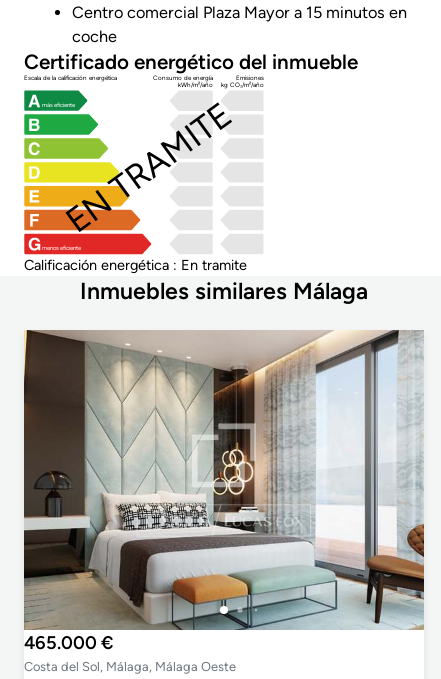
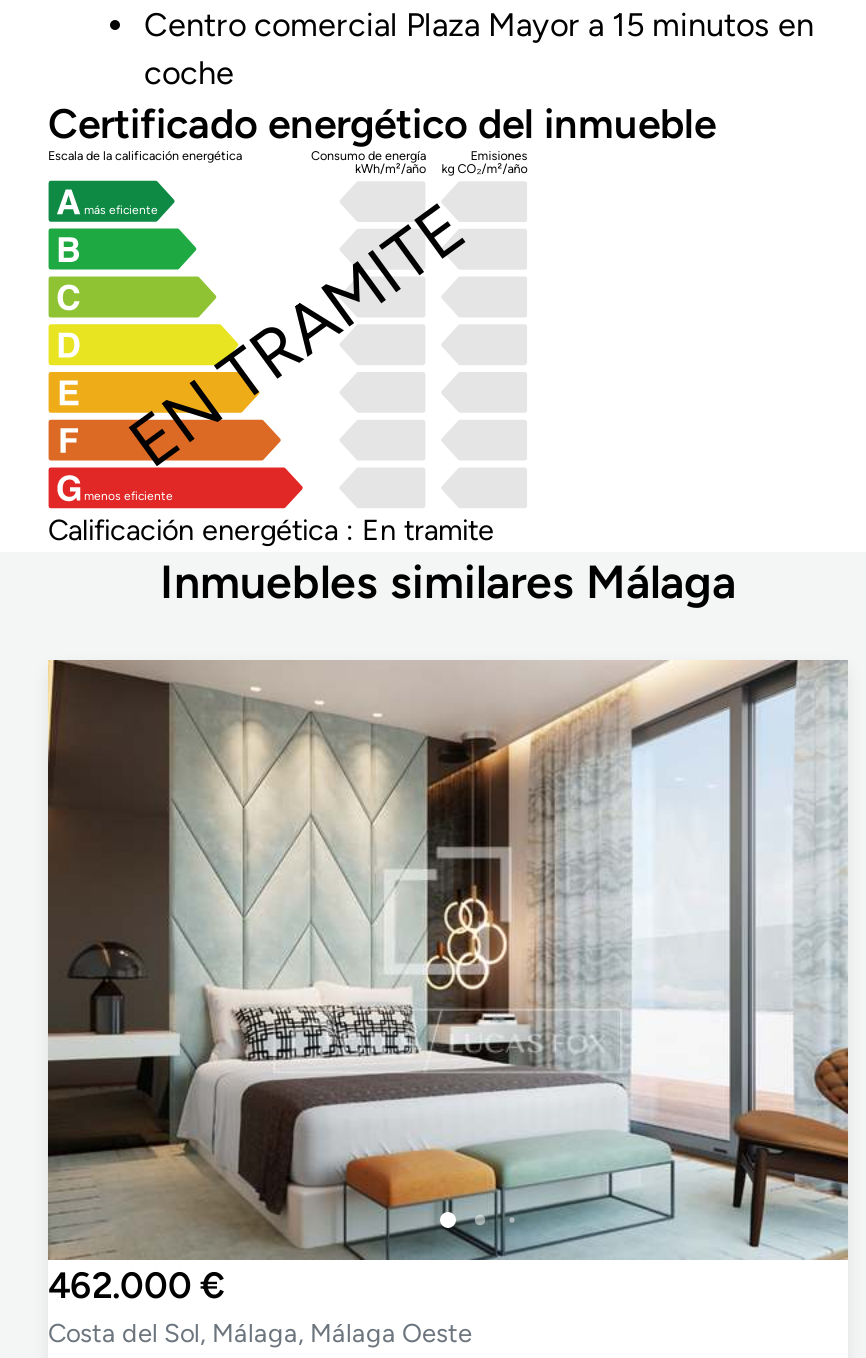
[24,632,113,654] 465.000 € -> [48,1265,224,1309] 462.000 €

